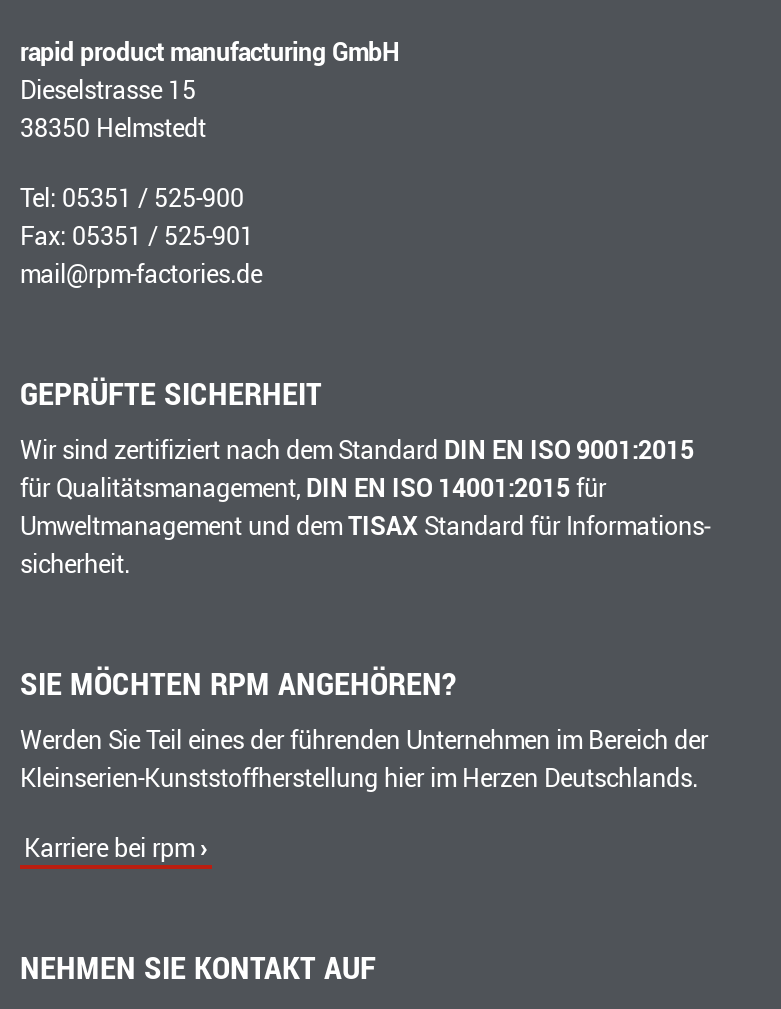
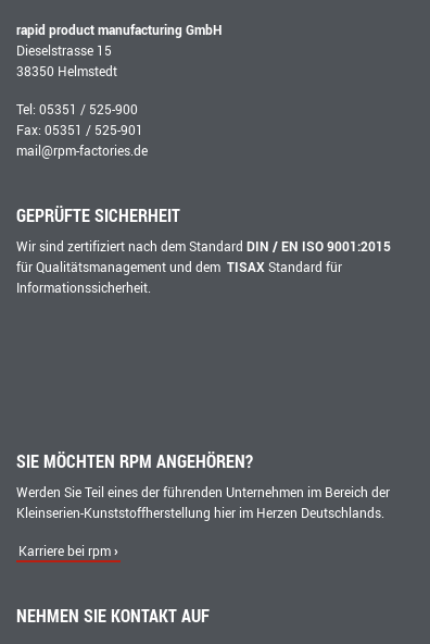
[20,433,710,581] Wir sind zertifiziert nach dem Standard DIN EN ISO 9001:2015 | für Qualitätsmanagement, DIN EN ISO 14001:2015 für | Umweltmanagement und dem TISAX Standard für Informations | sicherheit. -> [16,237,391,297] Wir sind zertifiziert nach dem Standard DIN / EN ISO 9001:2015 | für Qualitätsmanagement und dem TISAX Standard für | Informationssicherheit.

